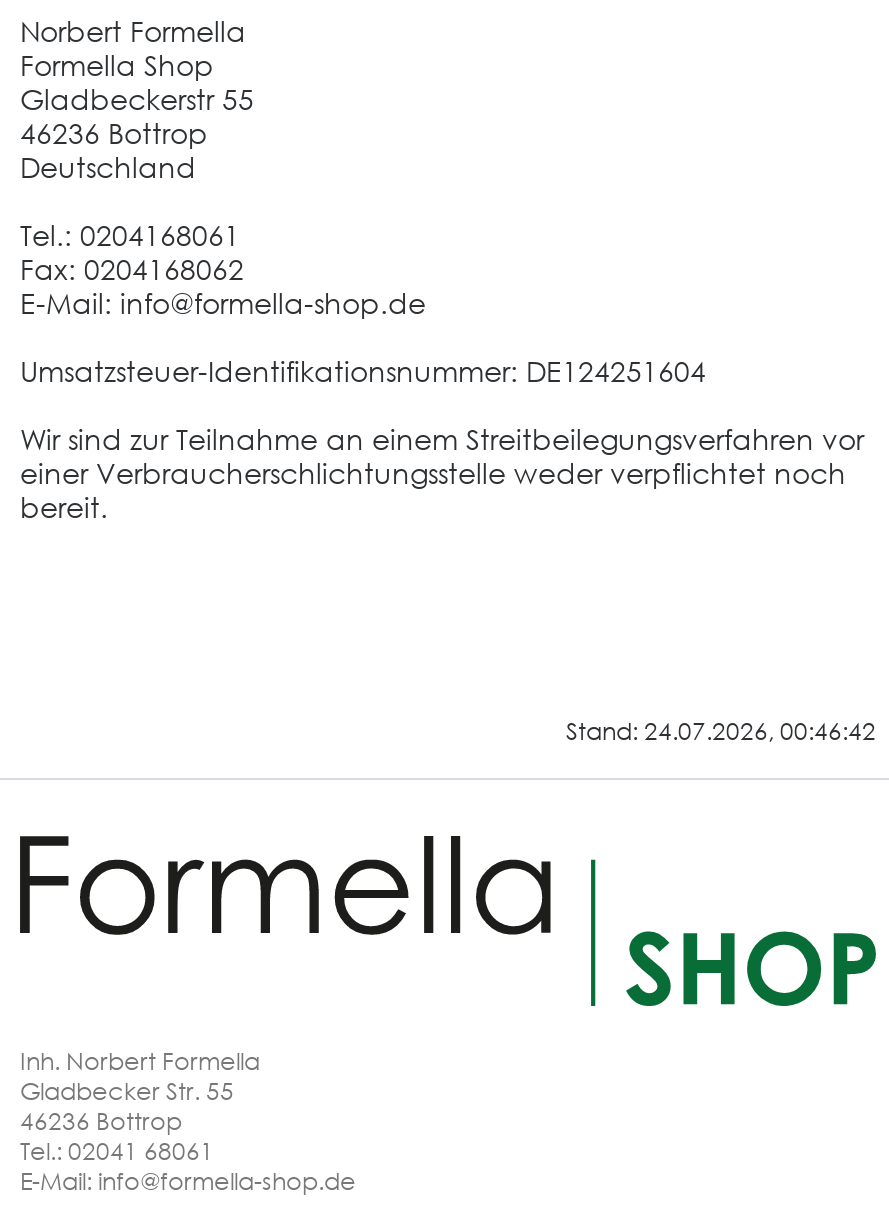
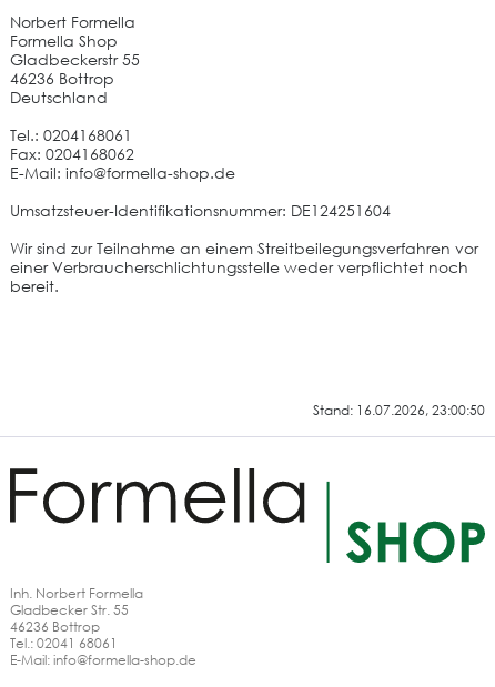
[566,716,876,746] Stand: 24.07.2026, 00:46:42 -> [313,402,485,418] Stand: 16.07.2026, 23:00:50

